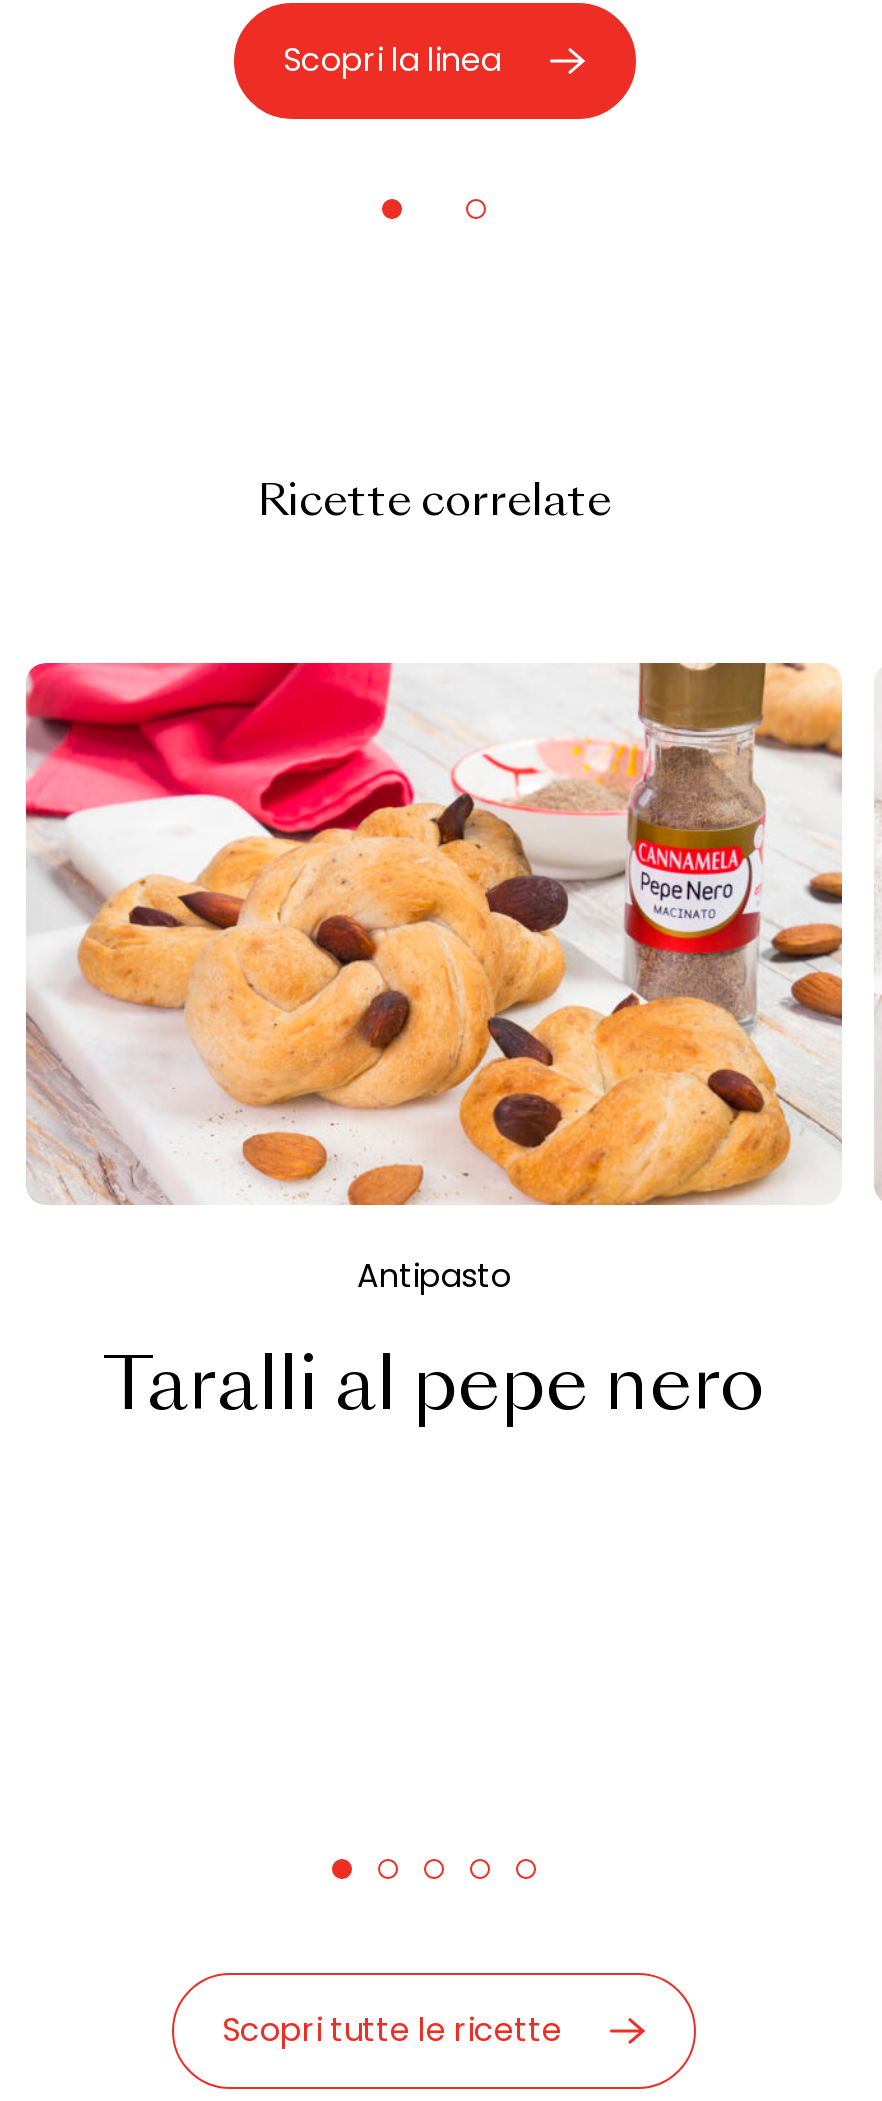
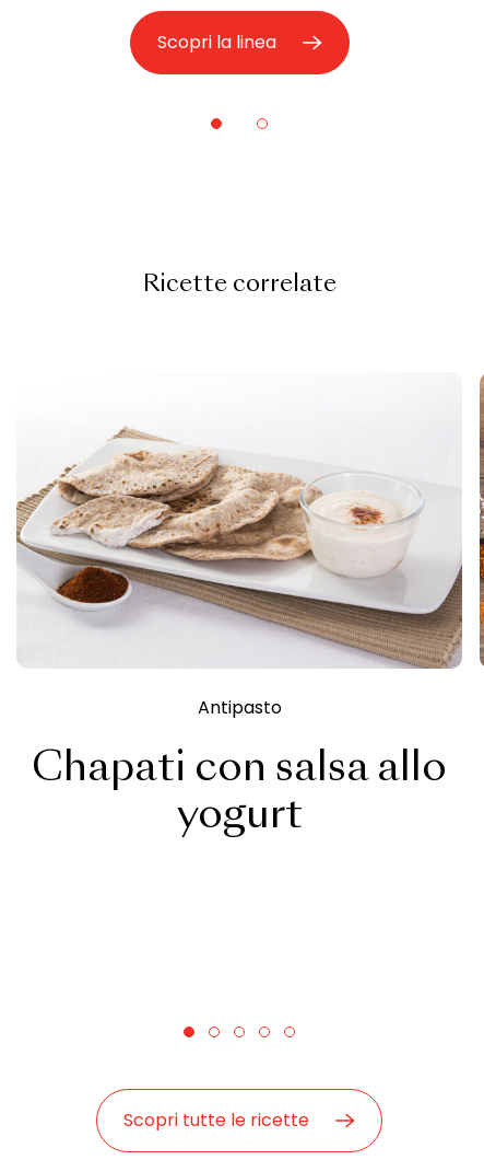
[24,661,844,1207] [image] -> [15,372,463,670] [image]
[103,1354,765,1426] Taralli al pepe nero -> [32,750,447,837] Chapati con salsa allo | yogurt

